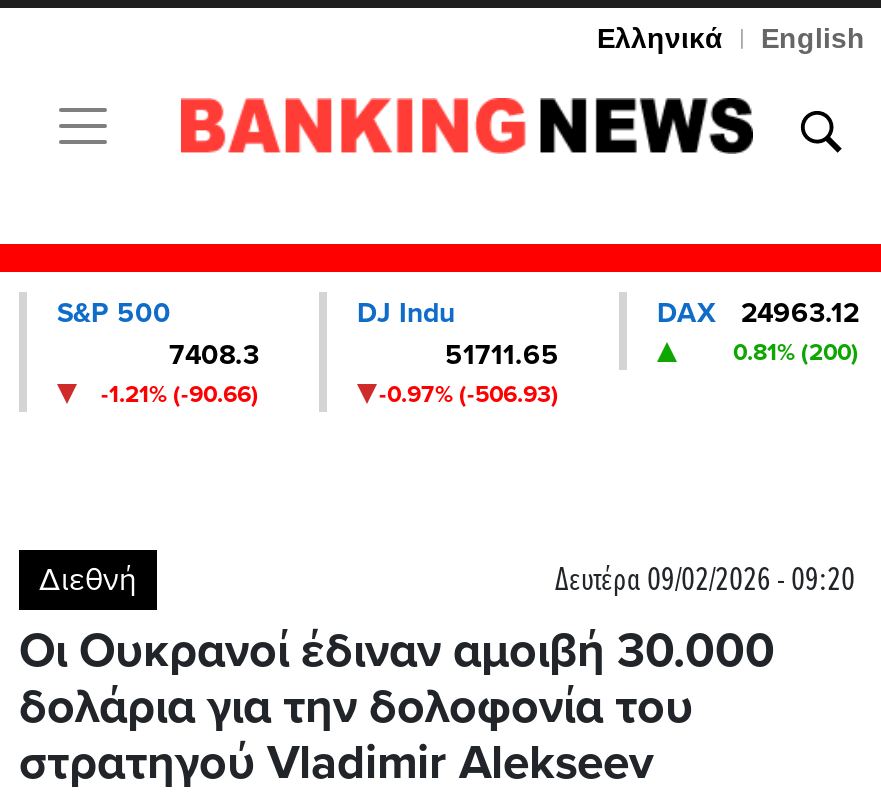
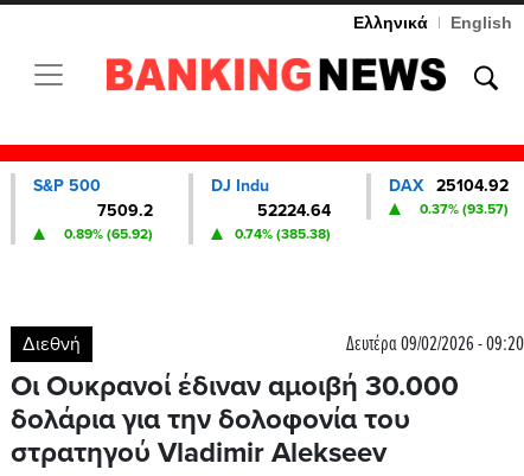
[657,296,859,330] DAX 24963.12 -> [389,176,509,196] DAX 25104.92
[169,338,259,372] 7408.3 -> [97,201,153,221] 7509.2
[445,338,559,372] 51711.65 -> [257,201,331,221] 52224.64
[733,338,859,366] 0.81% (200) -> [420,201,509,217] 0.37% (93.57)
[101,380,259,408] -1.21% (-90.66) -> [64,226,153,242] 0.89% (65.92)
[379,380,559,408] -0.97% (-506.93) -> [235,226,331,242] 0.74% (385.38)

